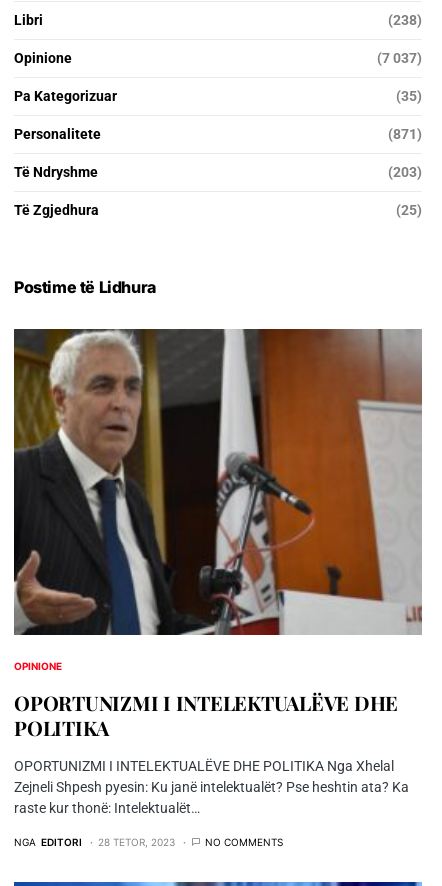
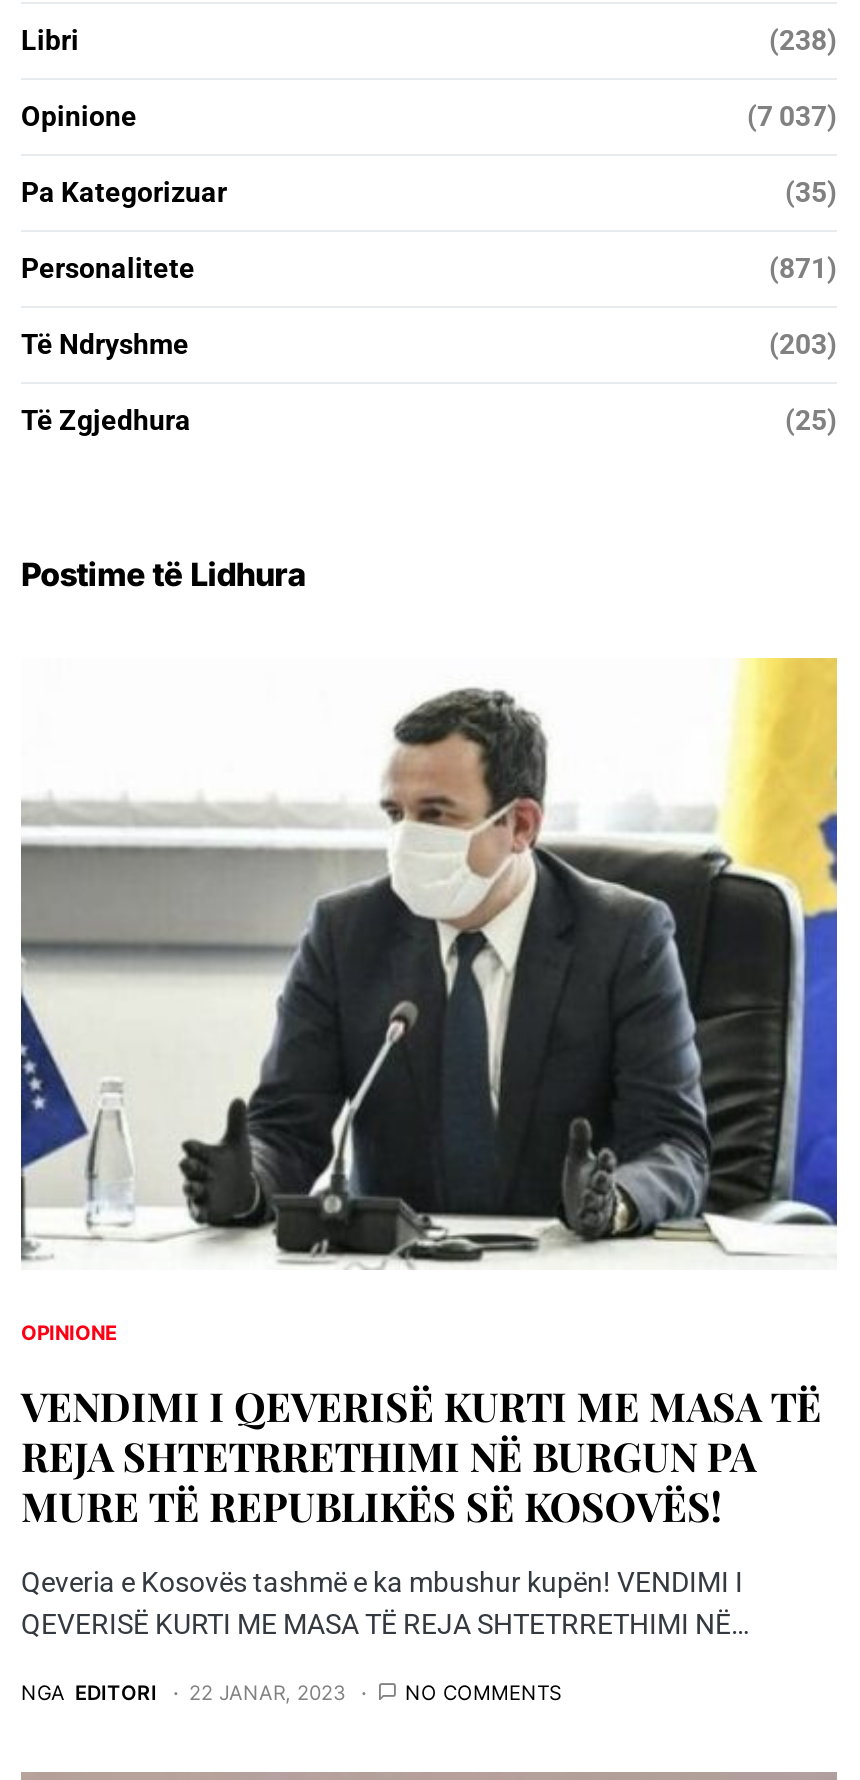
[13,328,423,636] [image] -> [19,658,839,1270] [image]
[14,689,398,741] OPORTUNIZMI I INTELEKTUALËVE DHE | POLITIKA -> [21,1378,821,1532] VENDIMI I QEVERISË KURTI ME MASA TË | REJA SHTETRRETHIMI NË BURGUN PA | MURE TË REPUBLIKËS SË KOSOVËS!
[14,758,409,816] OPORTUNIZMI I INTELEKTUALËVE DHE POLITIKA Nga Xhelal | Zejneli Shpesh pyesin: Ku janë intelektualët? Pse heshtin ata? Ka | raste kur thonë: Intelektualët… -> [21,1566,749,1640] Qeveria e Kosovës tashmë e ka mbushur kupën! VENDIMI I | QEVERISË KURTI ME MASA TË REJA SHTETRRETHIMI NË…
[14,836,175,848] NGA EDITORI 28 TETOR, 2023 -> [21,1680,345,1704] NGA EDITORI 22 JANAR, 2023

